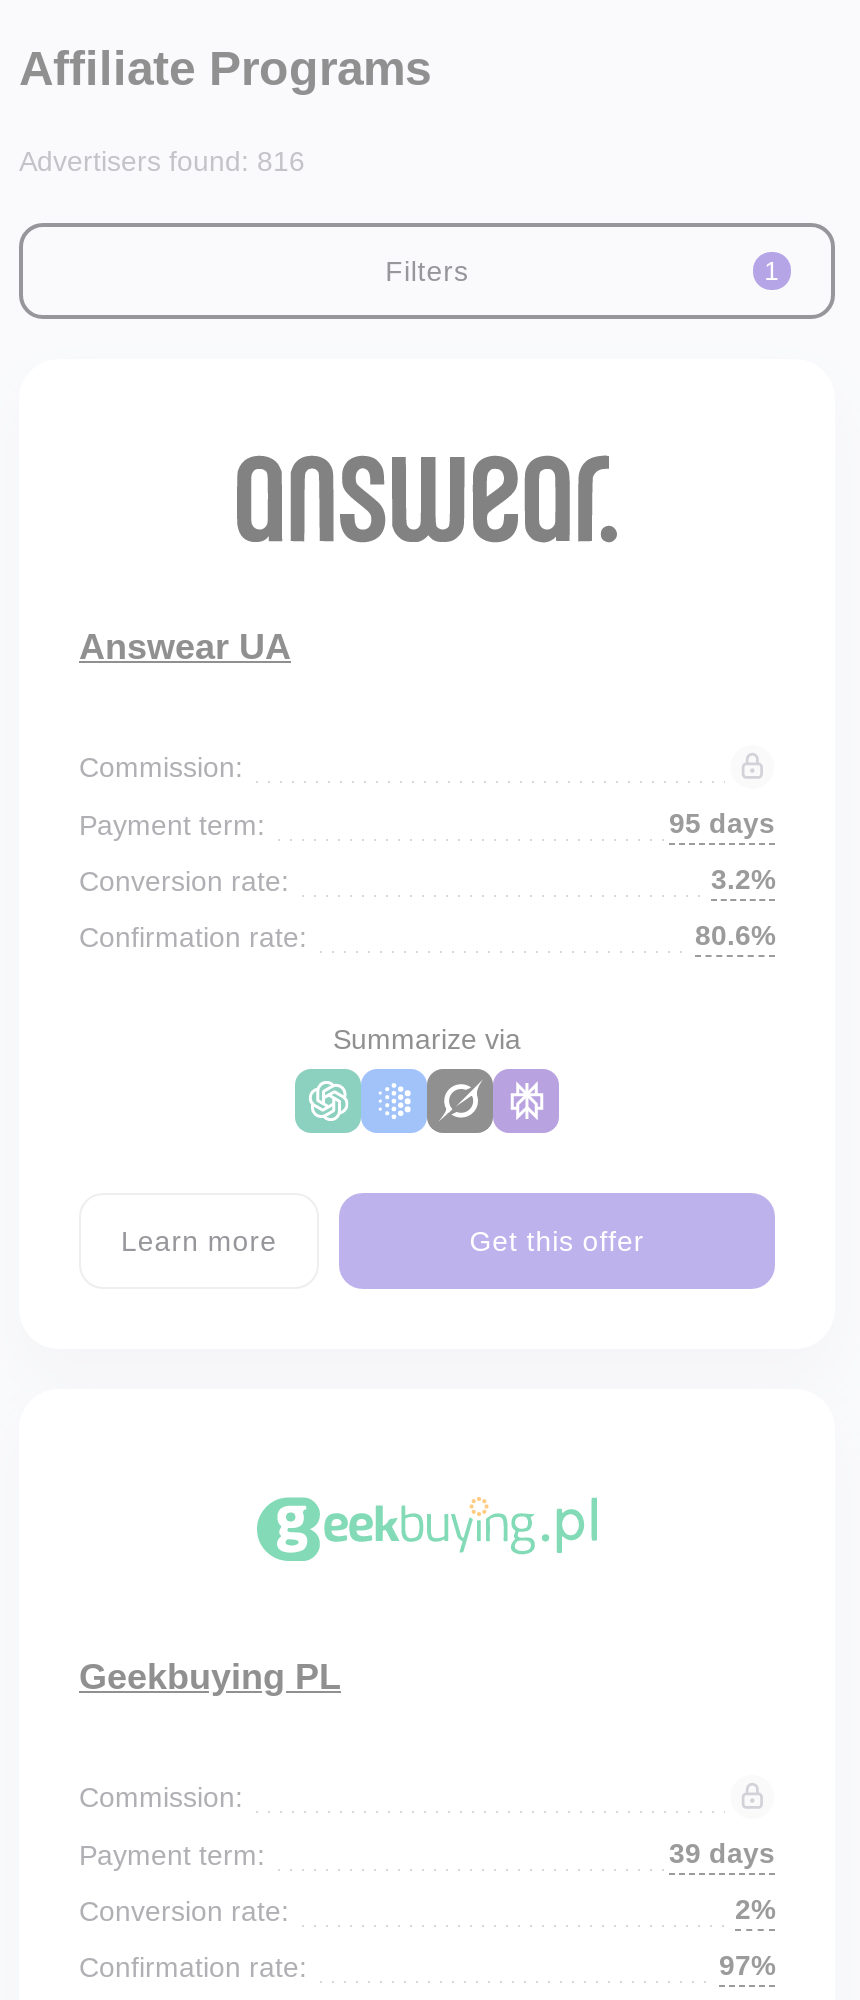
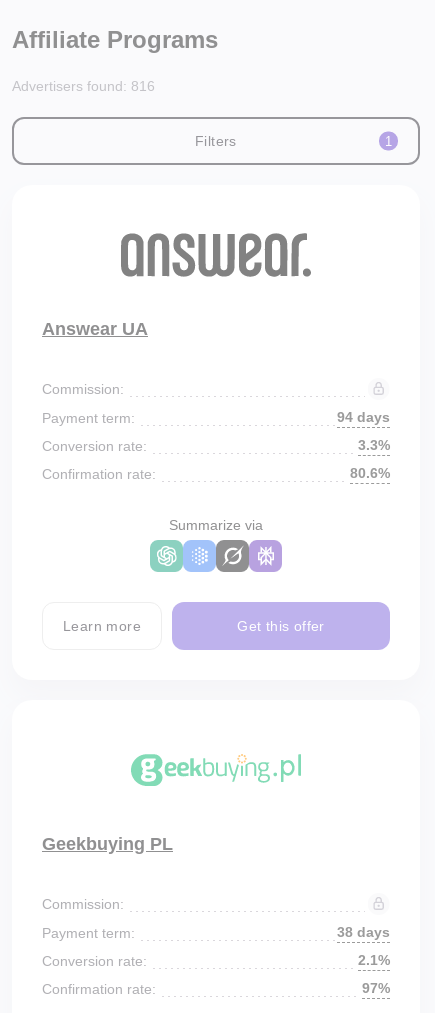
[669,807,775,839] 95 days -> [337,409,390,425] 94 days
[711,863,775,895] 3.2% -> [358,437,390,453] 3.3%
[669,1837,775,1869] 39 days -> [337,924,390,940] 38 days
[735,1893,775,1925] 2% -> [358,952,390,968] 2.1%

